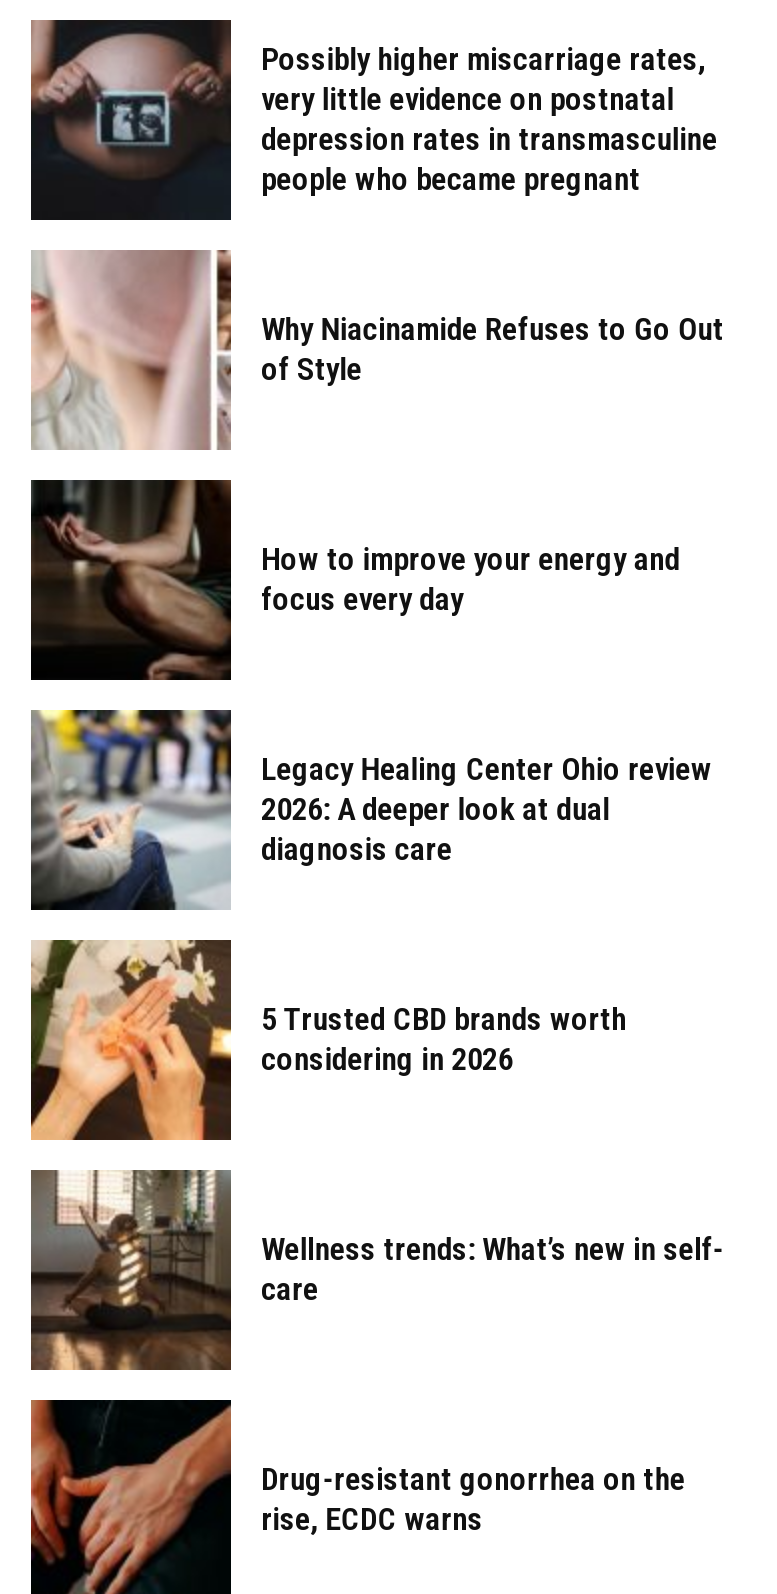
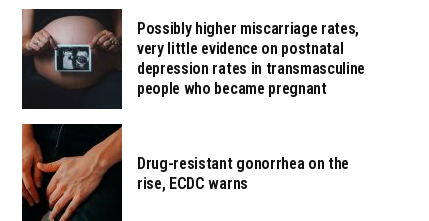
[31,248,724,452] [image] | Why Niacinamide Refuses to Go Out | of Style -> none
[31,478,680,682] [image] | How to improve your energy and | focus every day -> none
[29,708,712,912] [image] | Legacy Healing Center Ohio review | 2026: A deeper look at dual | diagnosis care -> none
[29,938,626,1142] [image] | 5 Trusted CBD brands worth | considering in 2026 -> none
[31,1168,724,1372] [image] | Wellness trends: What’s new in self- | care -> none

